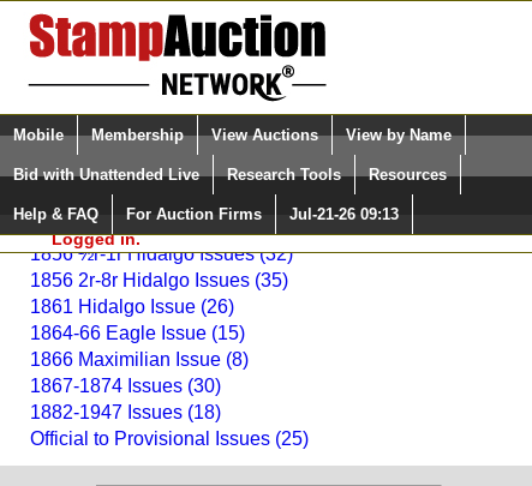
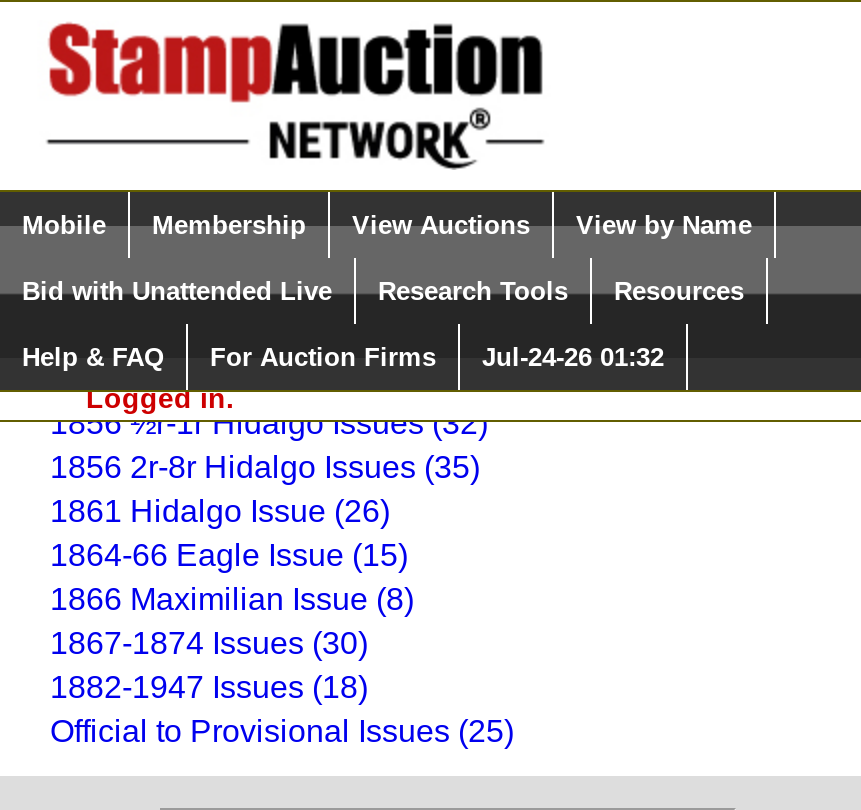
[289,205,399,223] Jul-21-26 09:13 -> [482,342,664,372] Jul-24-26 01:32

